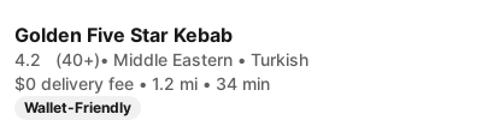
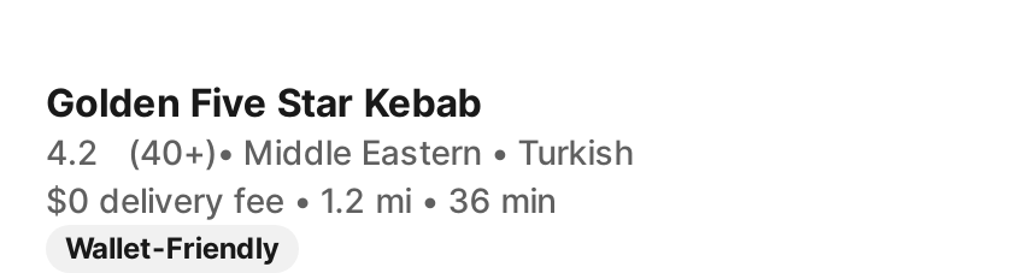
[14,73,270,94] $0 delivery fee • 1.2 mi • 34 min -> [46,179,556,220] $0 delivery fee • 1.2 mi • 36 min

